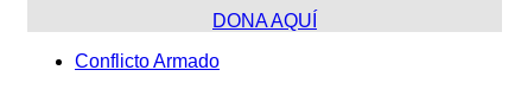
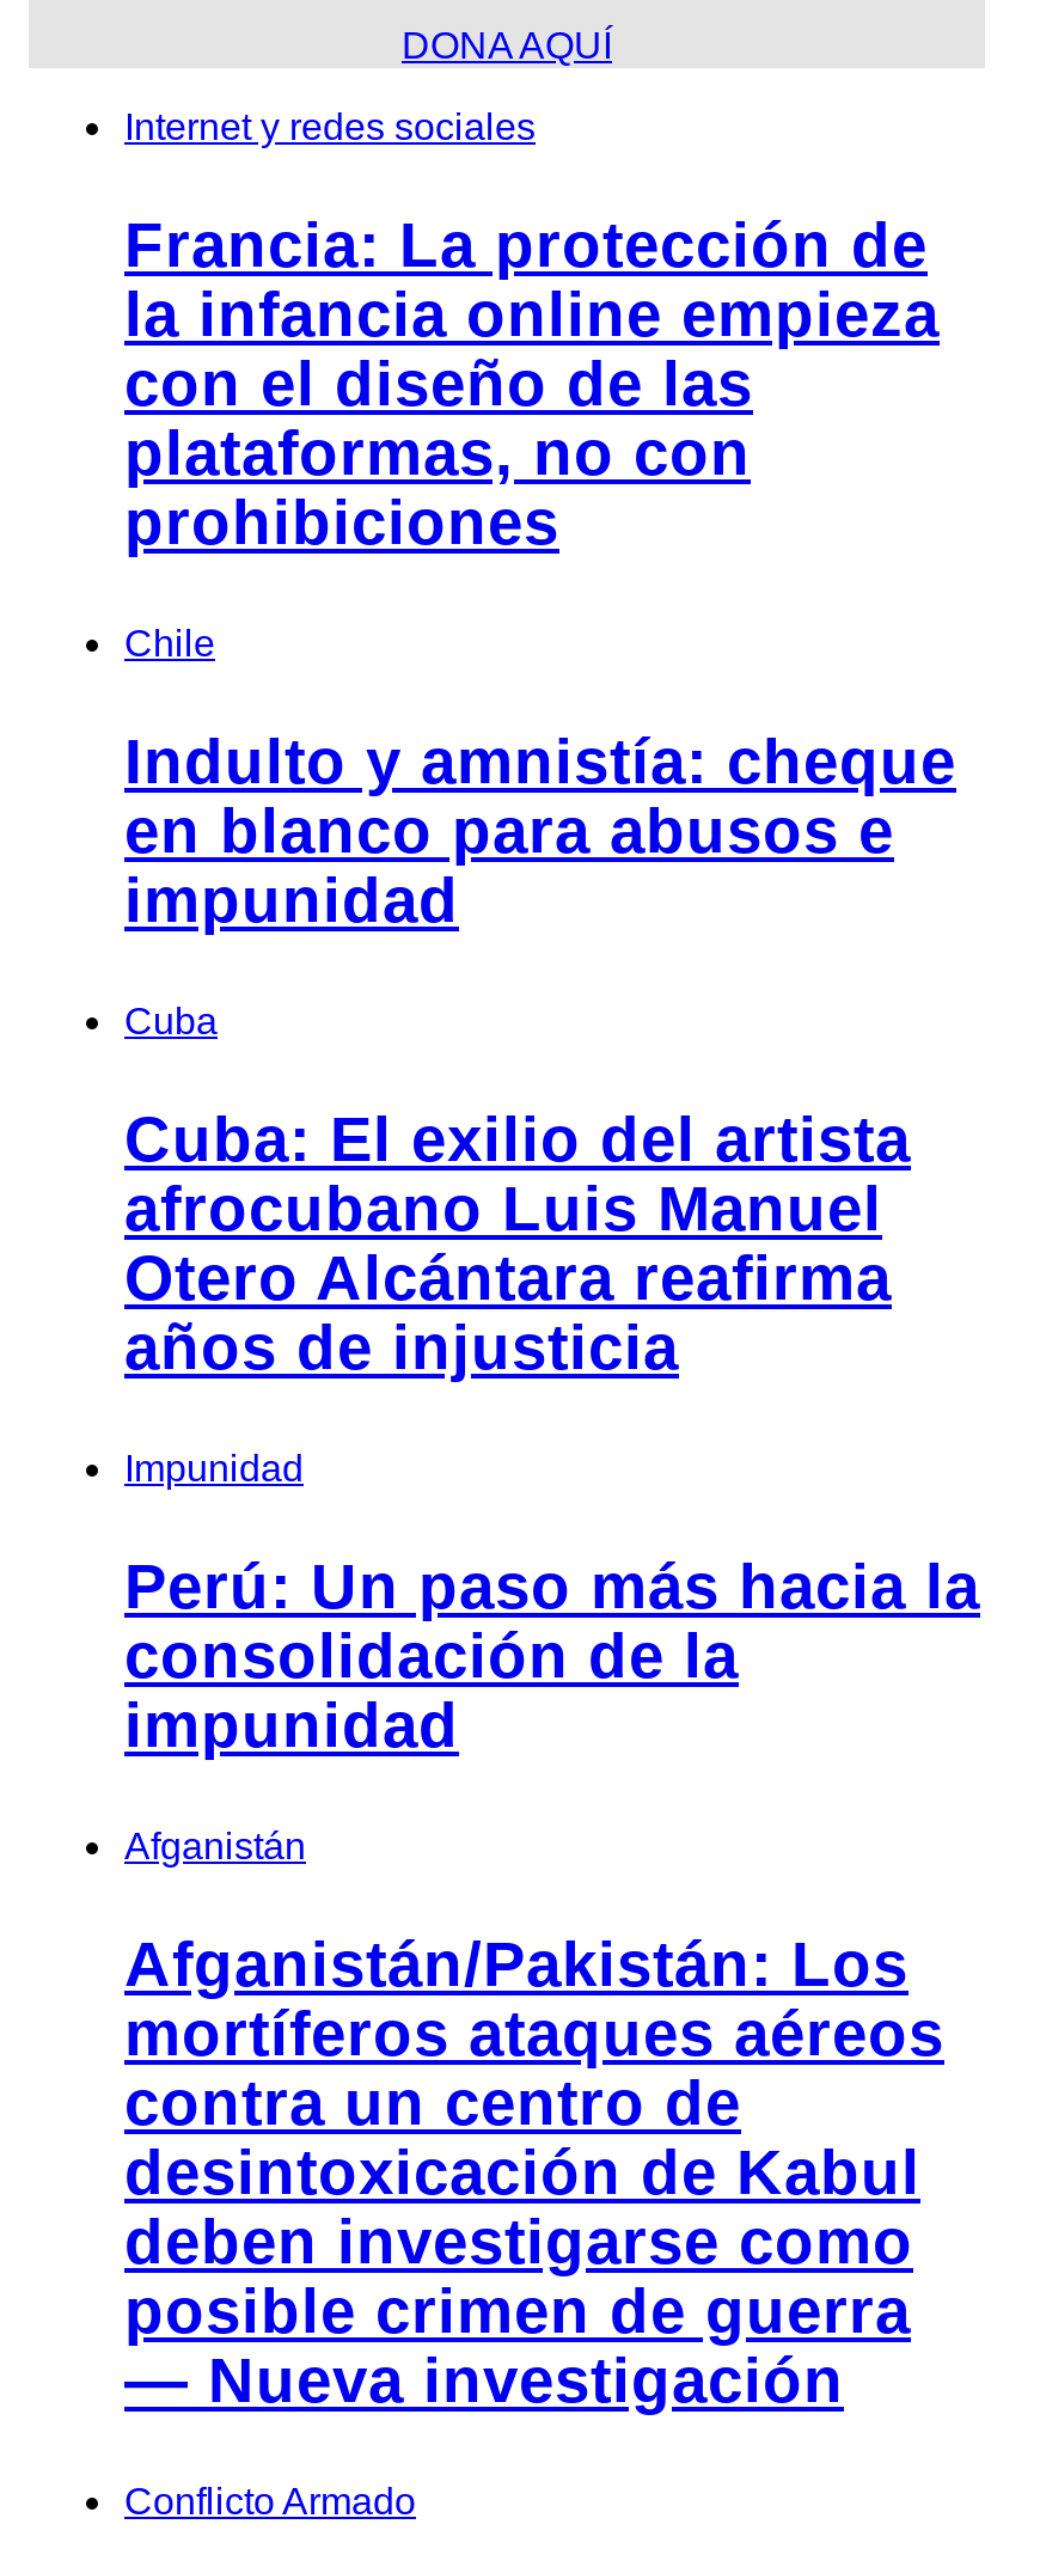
none -> [124,106,980,2417] Internet y redes sociales | Francia: La protección de | la infancia online empieza | con el diseño de las | plataformas, no con | prohibiciones | Chile | Indulto y amnistía: cheque | en blanco para abusos e | impunidad | Cuba | Cuba: El exilio del artista | afrocubano Luis Manuel | Otero Alcántara reafirma | años de injusticia | Impunidad | Perú: Un paso más hacia la | consolidación de la | impunidad | Afganistán | Afganistán/Pakistán: Los | mortíferos ataques aéreos | contra un centro de | desintoxicación de Kabul | deben investigarse como | posible crimen de guerra | — Nueva investigación

